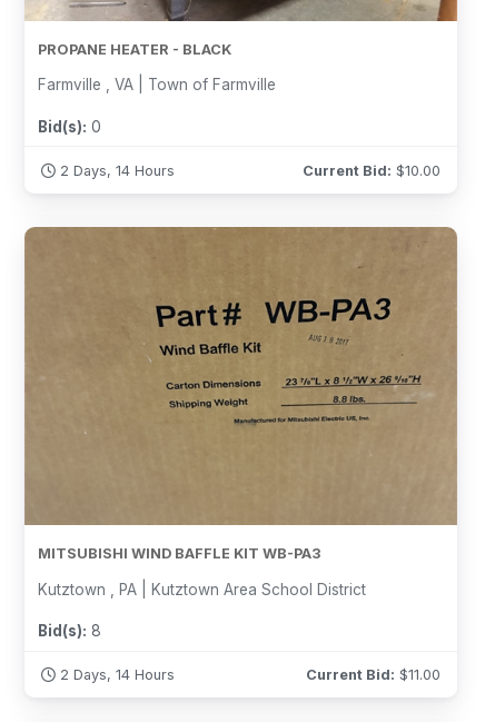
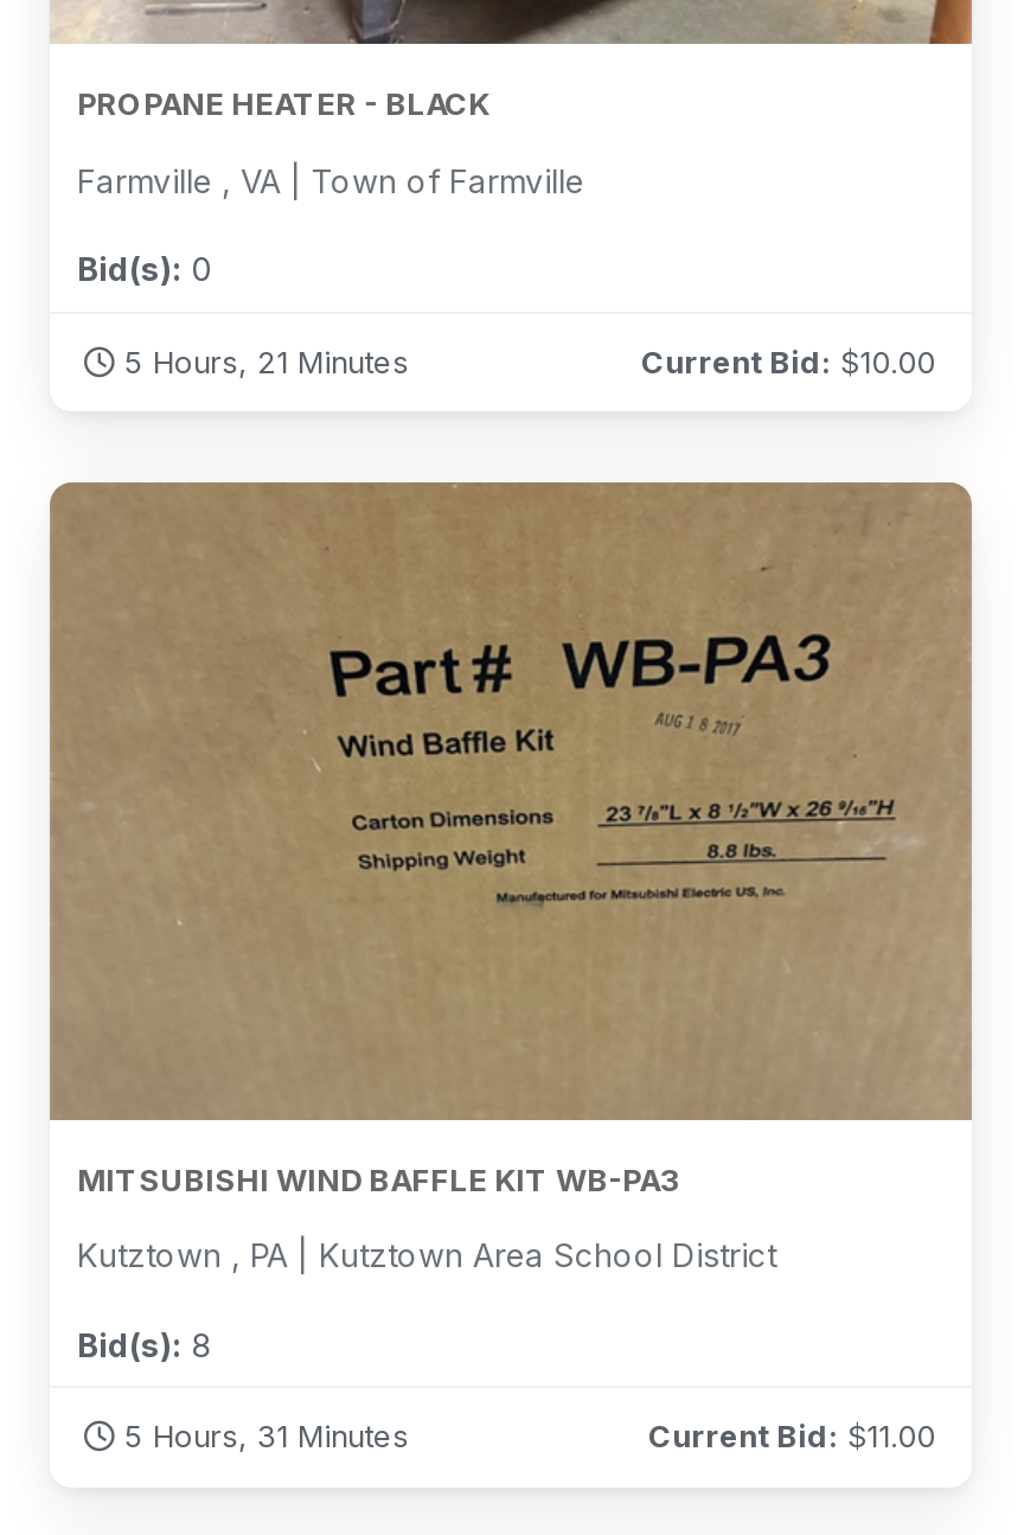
[60,162,174,179] 2 Days, 14 Hours -> [124,345,409,380] 5 Hours, 21 Minutes
[60,666,174,683] 2 Days, 14 Hours -> [124,1420,409,1455] 5 Hours, 31 Minutes

